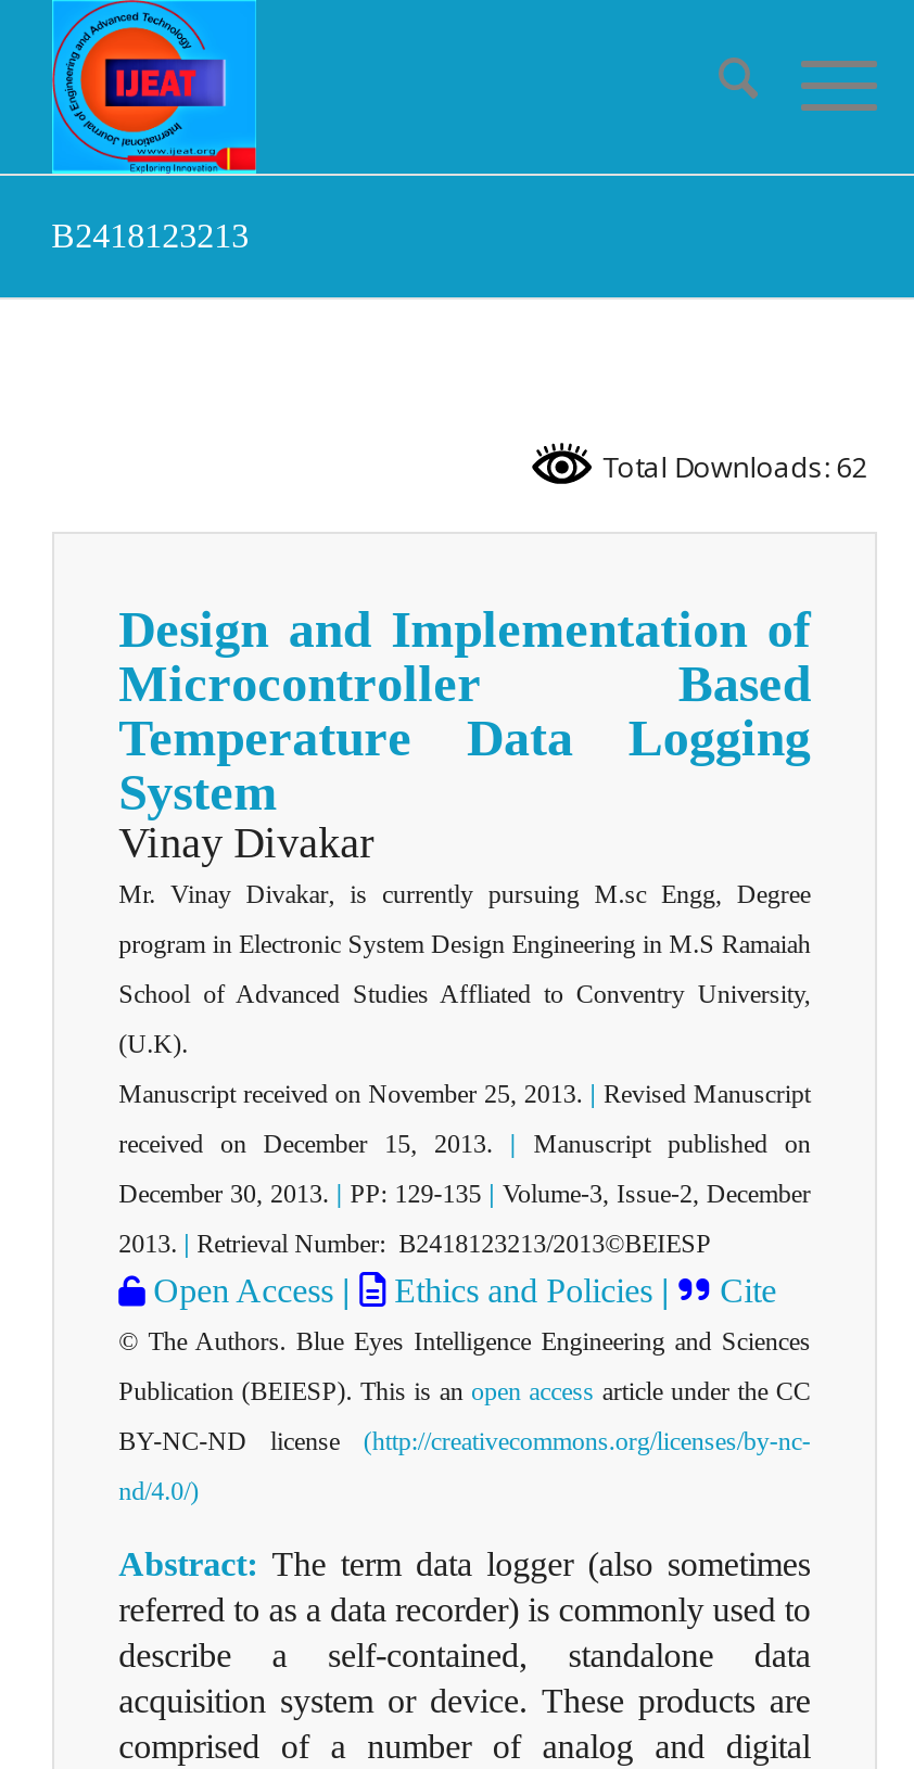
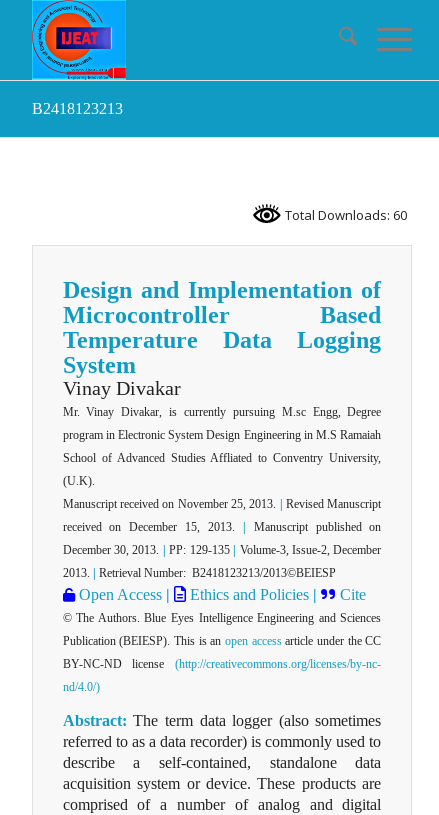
[596,447,867,486] Total Downloads: 62 -> [282,206,407,224] Total Downloads: 60

